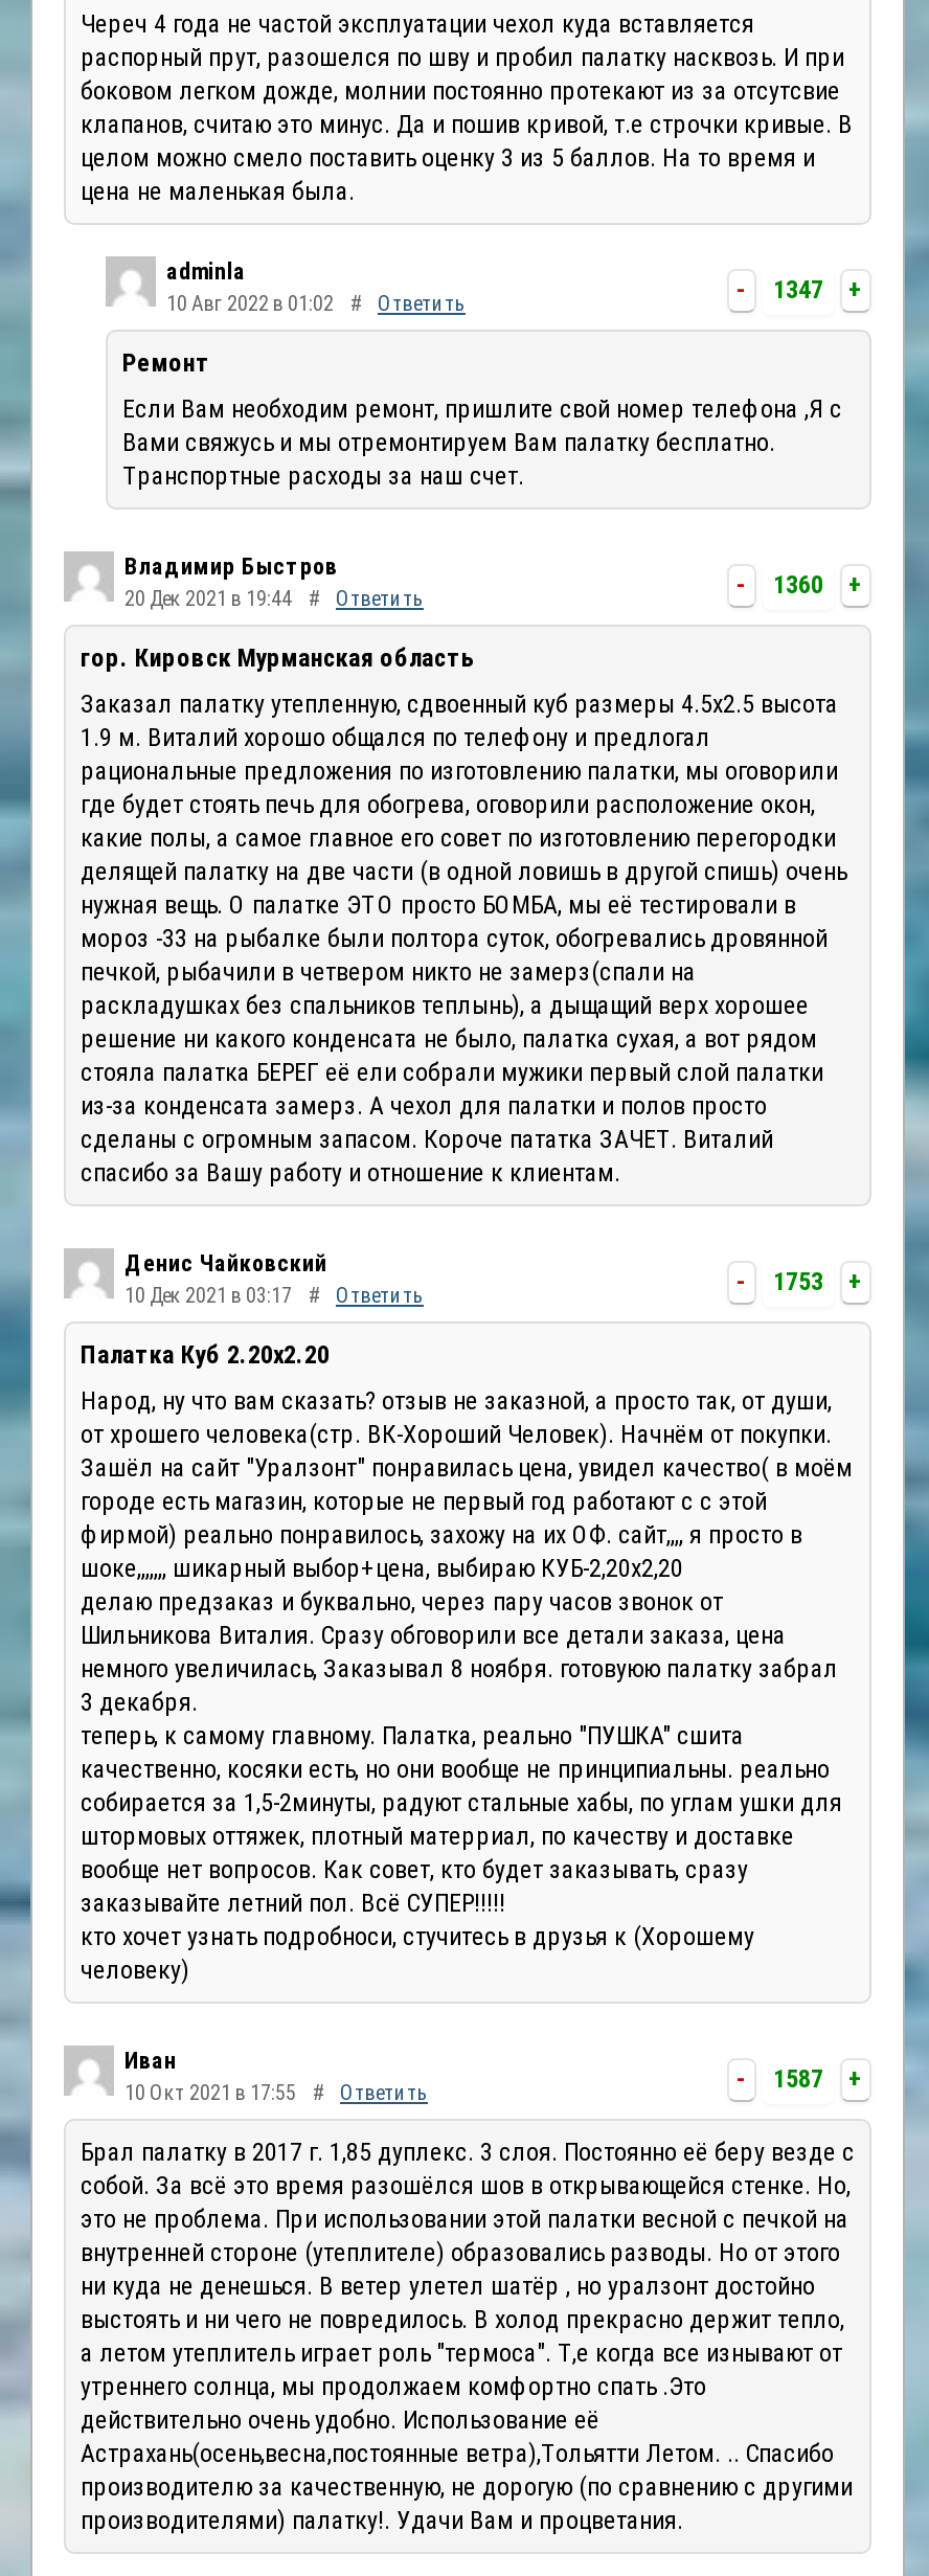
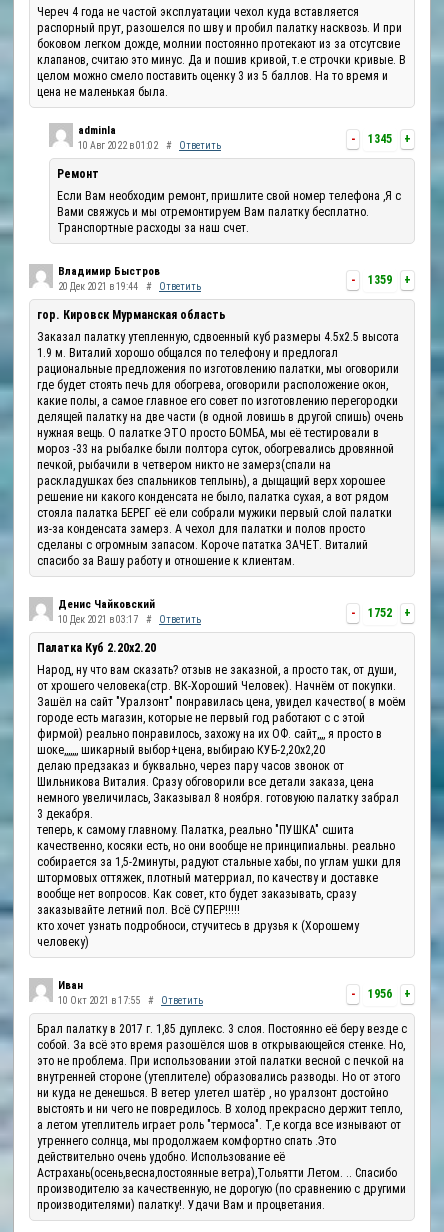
[773,275,823,304] 1347 -> [368,132,392,146] 1345
[773,570,823,600] 1360 -> [368,273,392,287] 1359
[773,1267,823,1296] 1753 -> [368,606,392,620] 1752
[773,2064,823,2094] 1587 -> [368,987,392,1001] 1956

